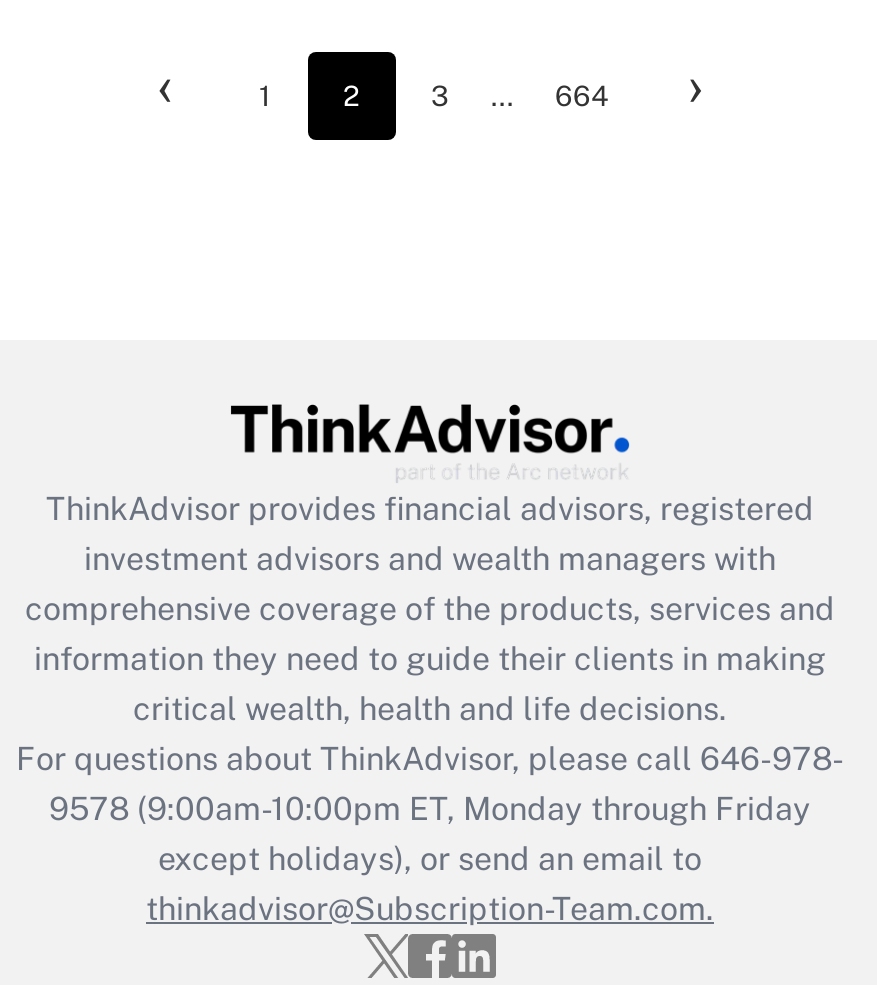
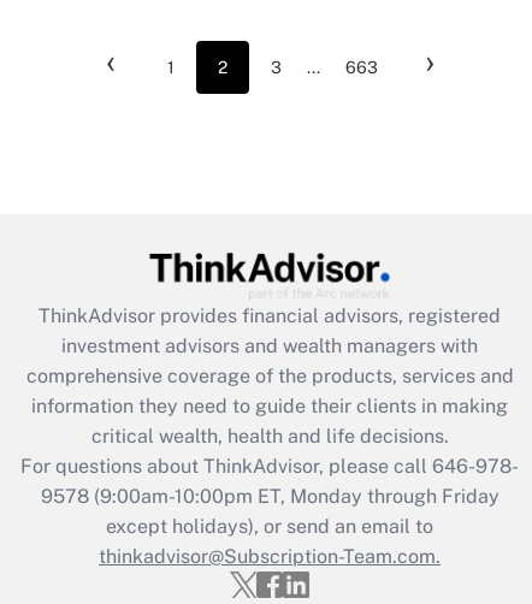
[555,80,609,112] 664 -> [345,58,377,77] 663

